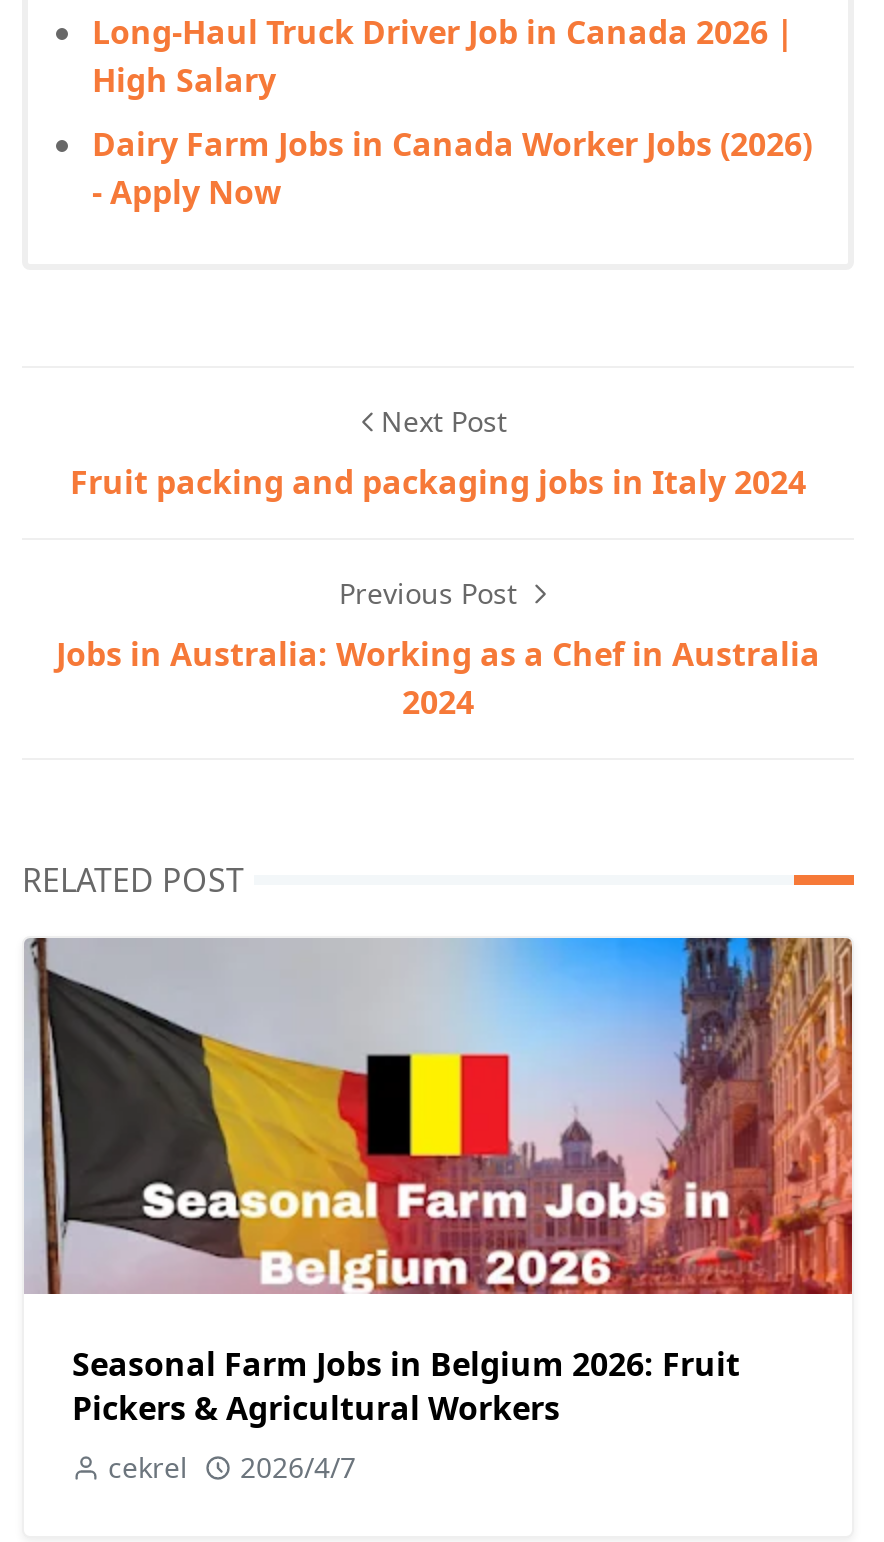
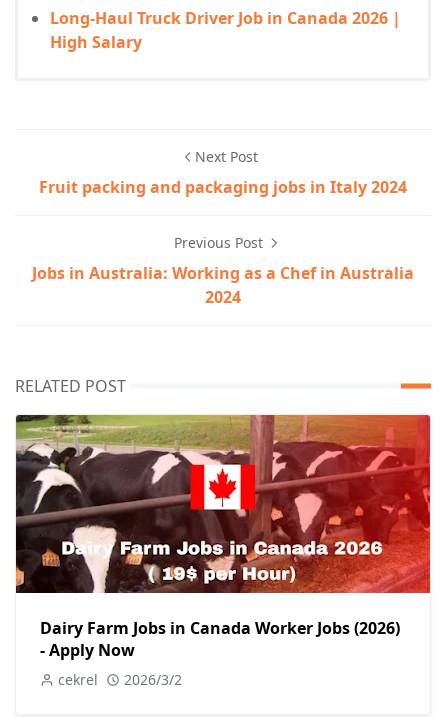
moved [92,122,812,214] -> [40,617,400,661]: Dairy Farm Jobs in Canada Worker Jobs (2026) | - Apply Now
[24,936,854,1296] [image] -> [15,414,431,594] [image]
[72,1342,740,1430] Seasonal Farm Jobs in Belgium 2026: Fruit | Pickers & Agricultural Workers -> none
[108,1448,356,1486] cekrel 2026/4/7 -> [58,670,182,689] cekrel 2026/3/2

